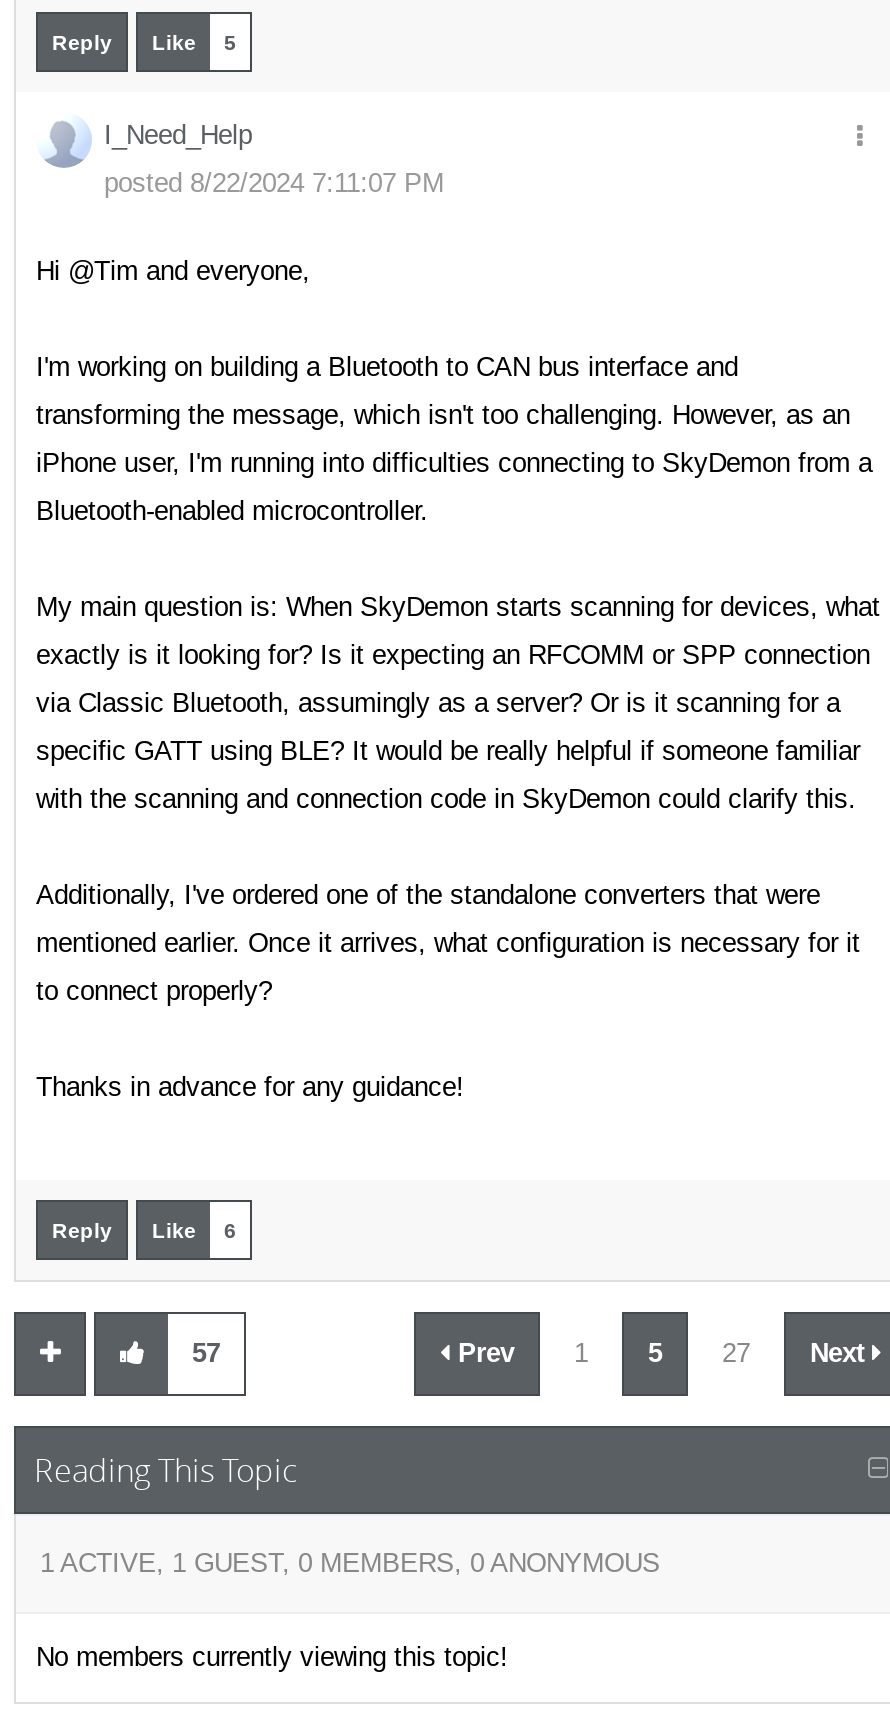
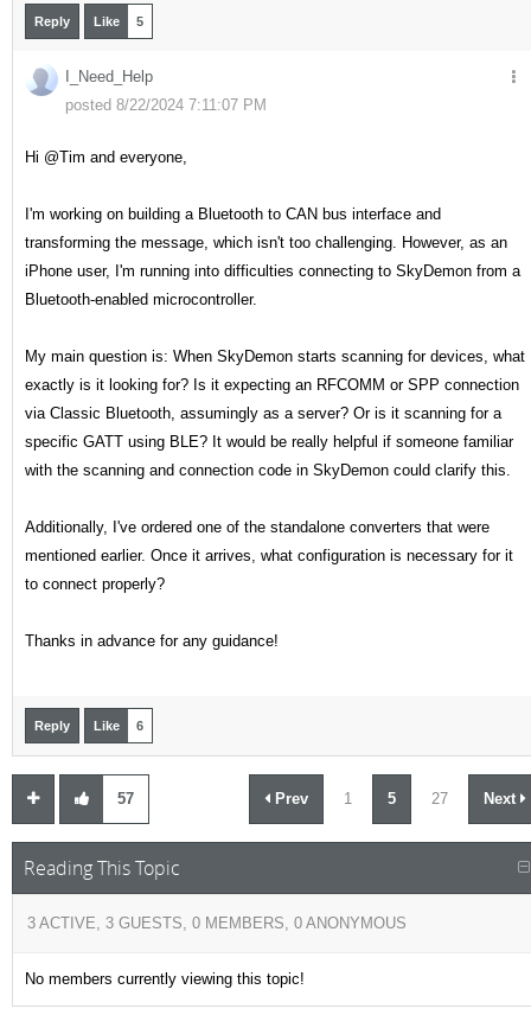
[40,1549,660,1579] 1 ACTIVE, 1 GUEST, 0 MEMBERS, 0 ANONYMOUS -> [27,915,407,933] 3 ACTIVE, 3 GUESTS, 0 MEMBERS, 0 ANONYMOUS

